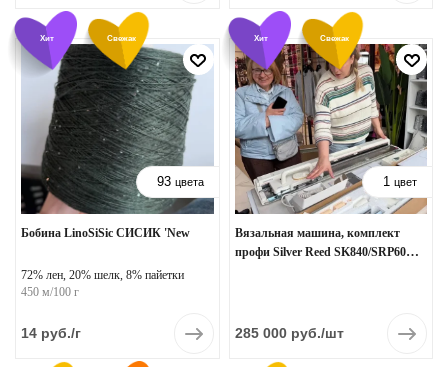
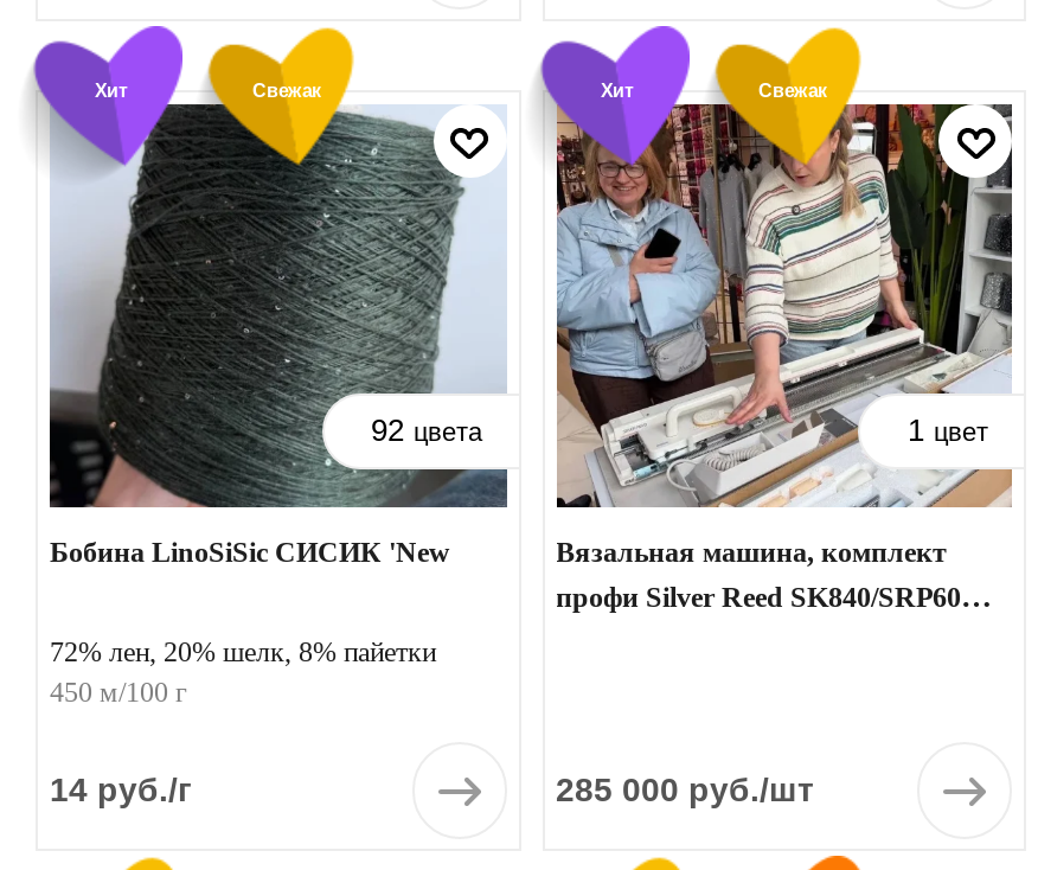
[156,174,203,189] 93 цвета -> [371,412,482,448] 92 цвета

